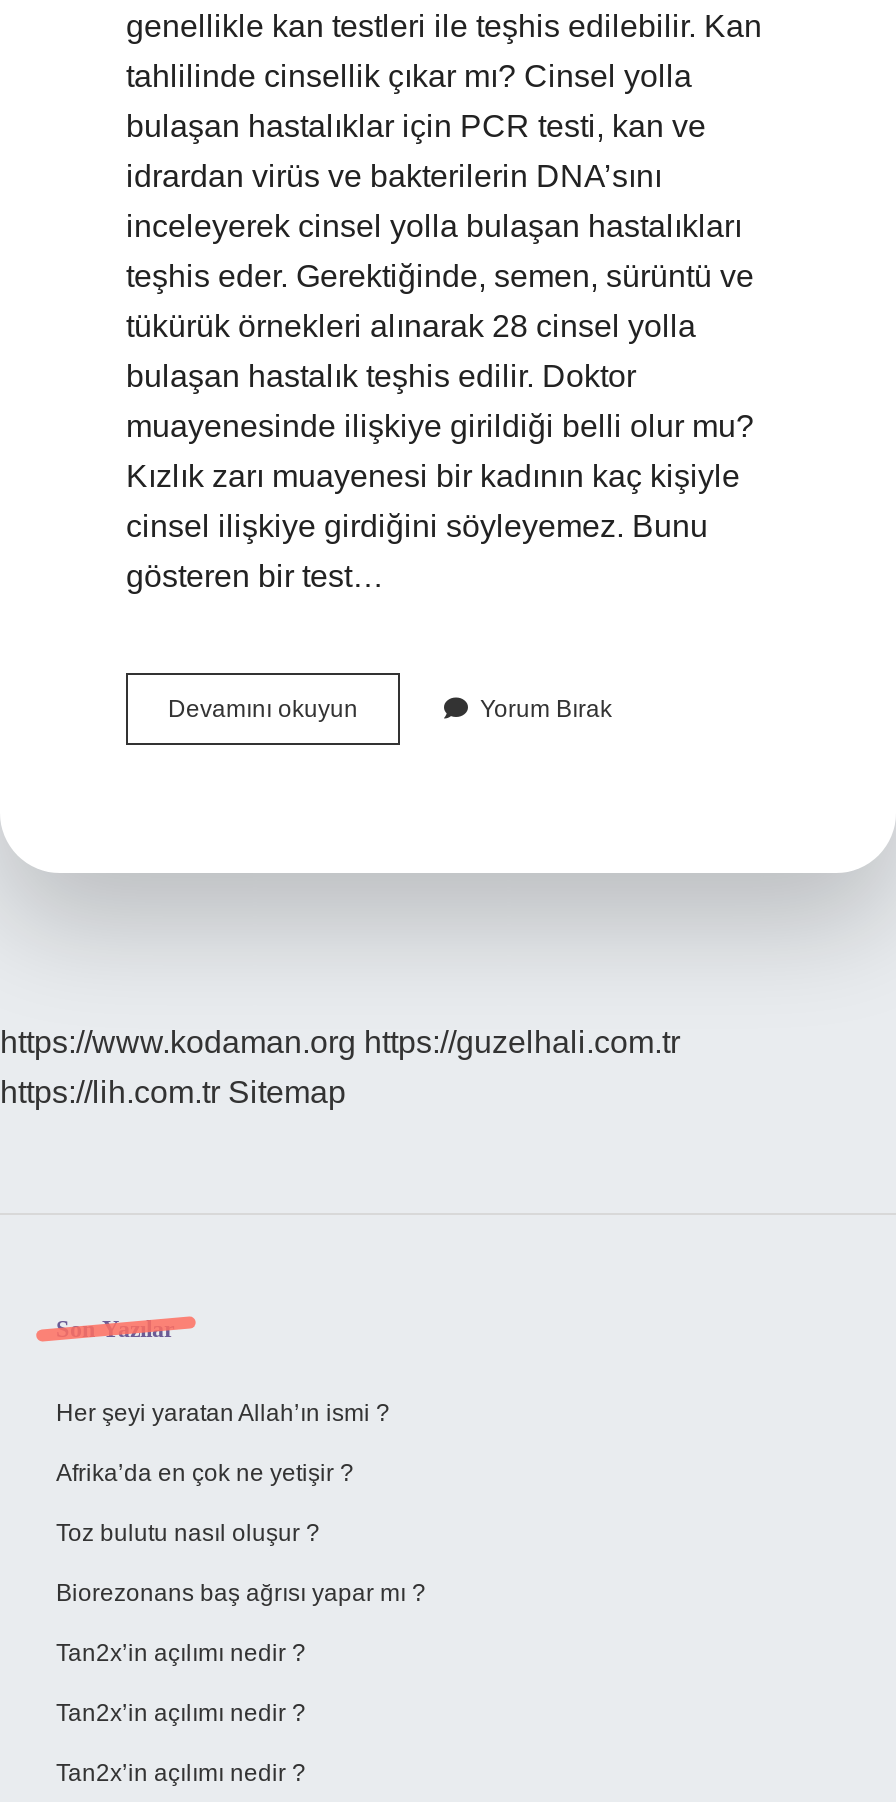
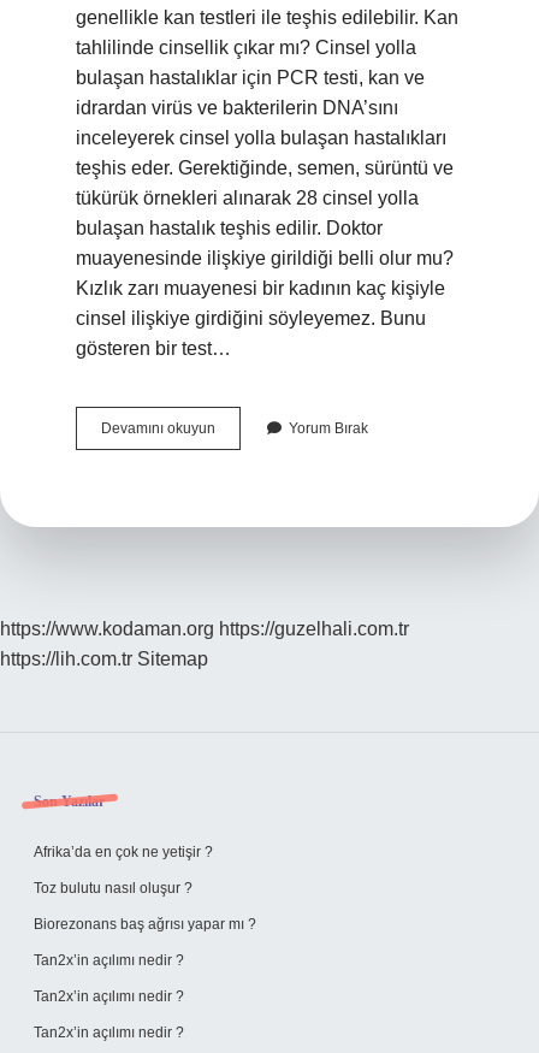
[56,1399,390,1427] Her şeyi yaratan Allah’ın ismi ? -> none

